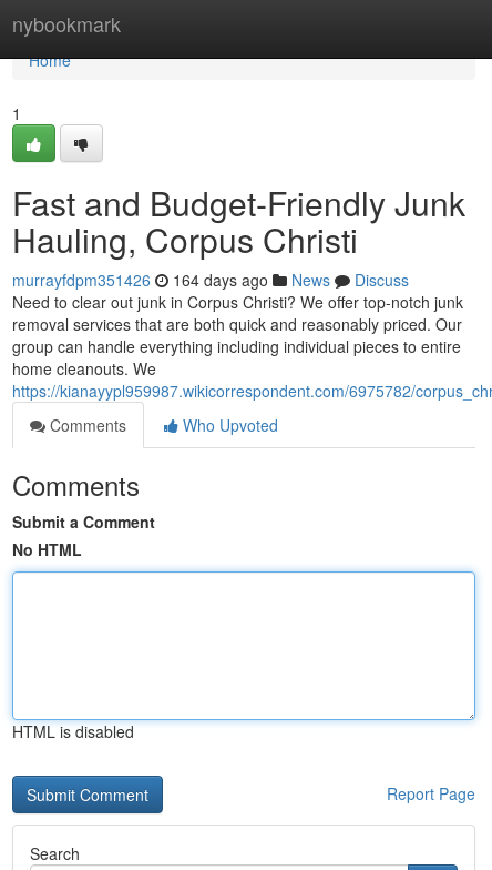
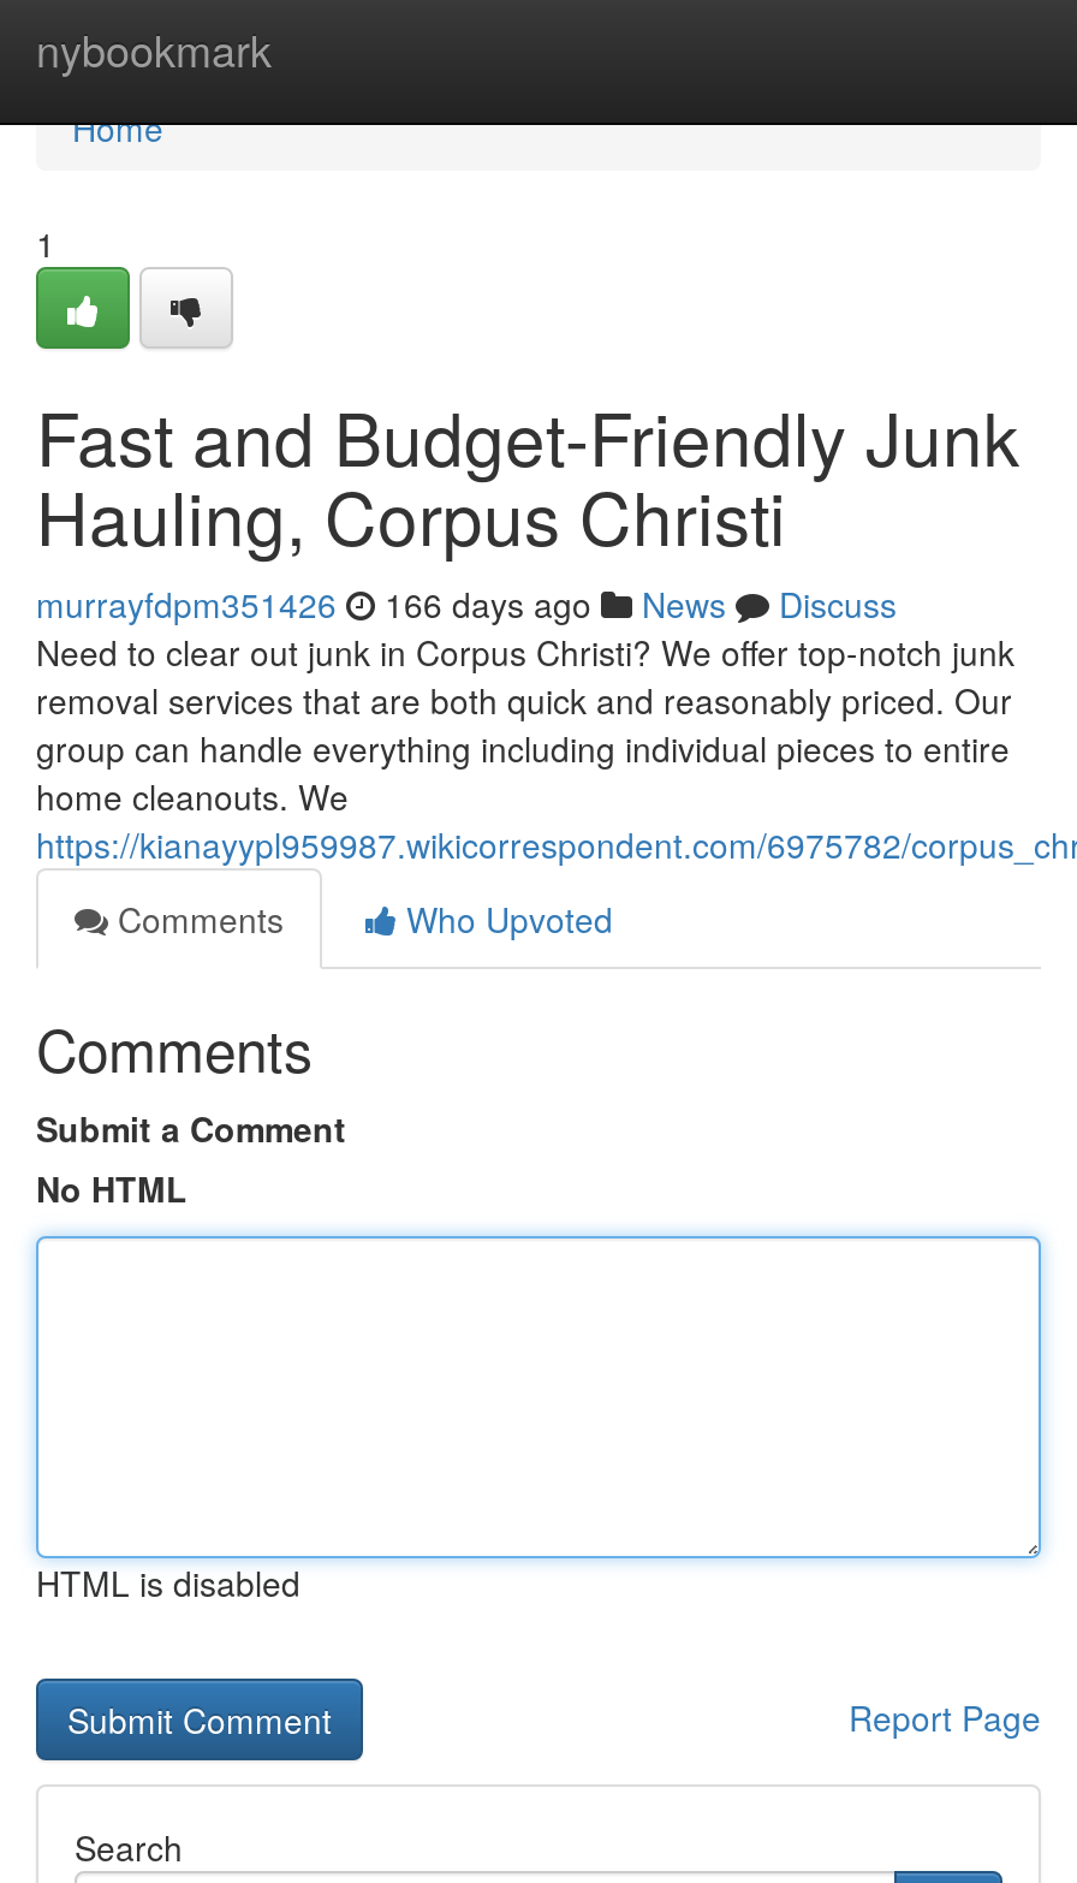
[12,269,409,291] murrayfdpm351426 164 days ago News Discuss -> [36,580,897,628] murrayfdpm351426 166 days ago News Discuss

